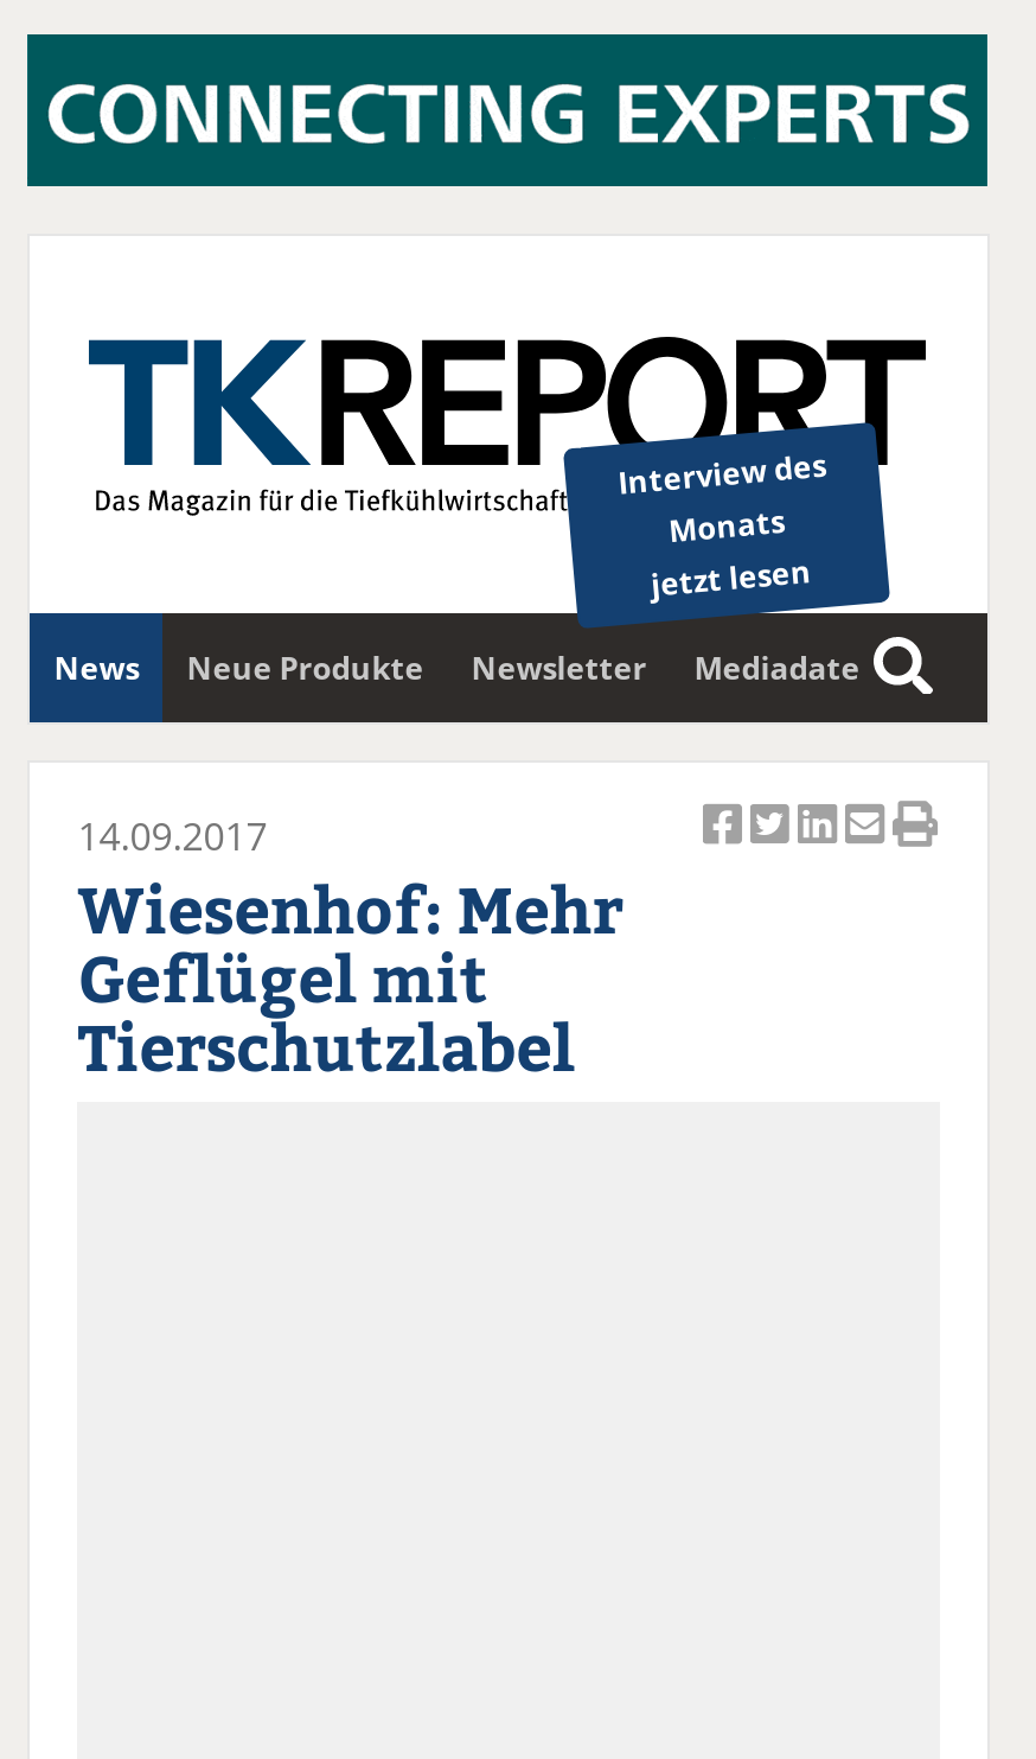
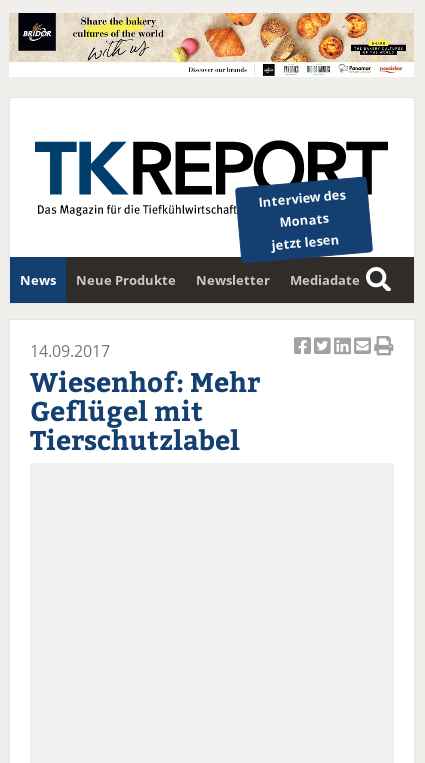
[25,32,990,189] [image] -> [9,12,414,77] [image]

